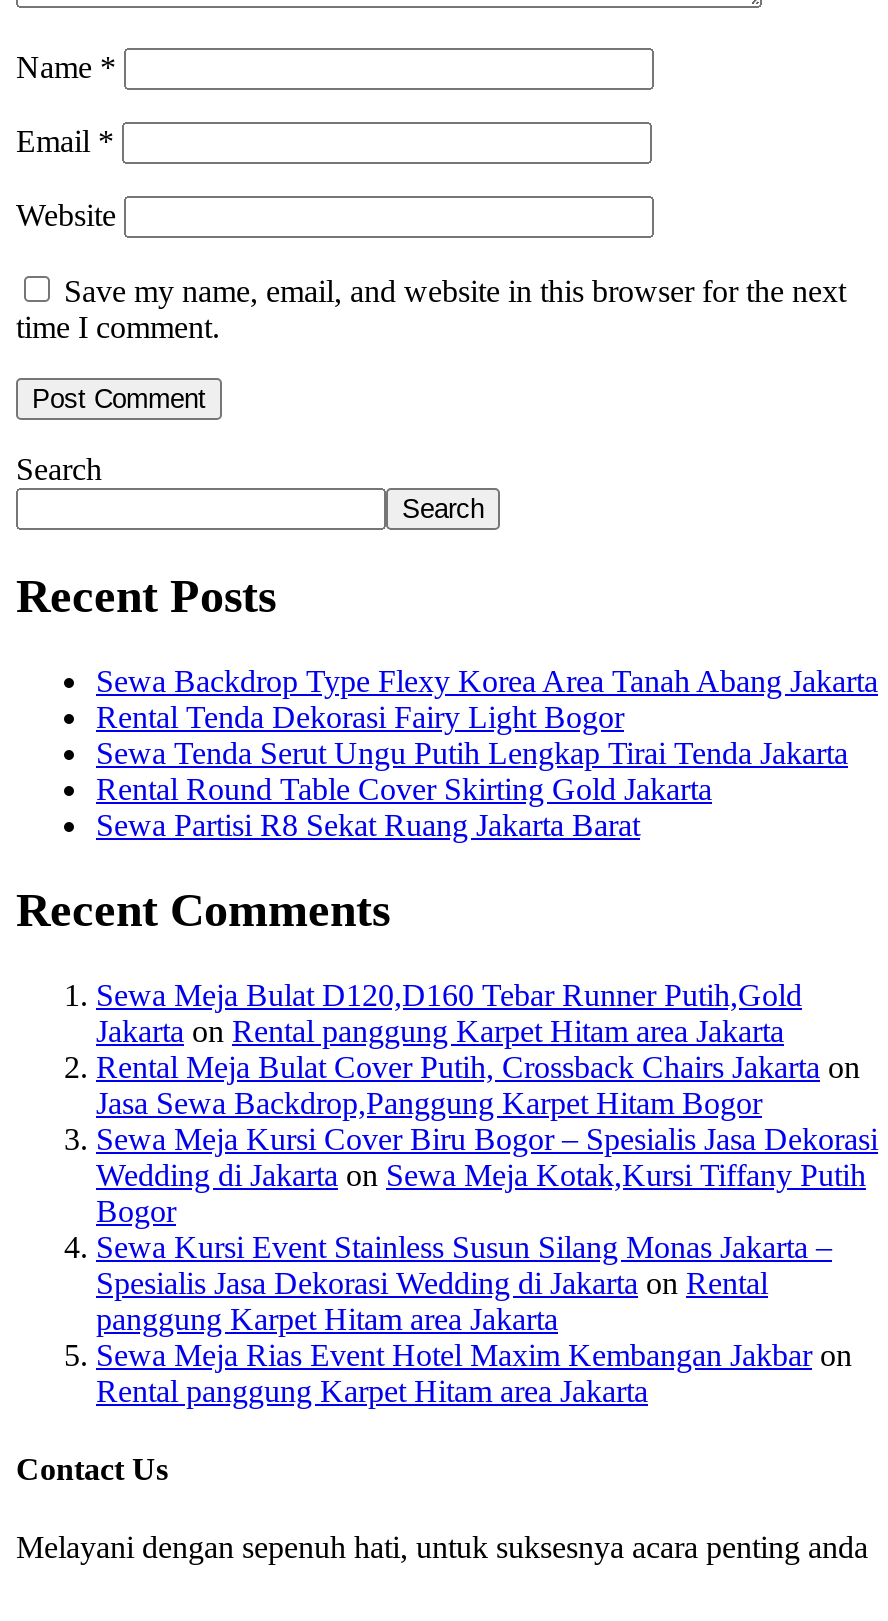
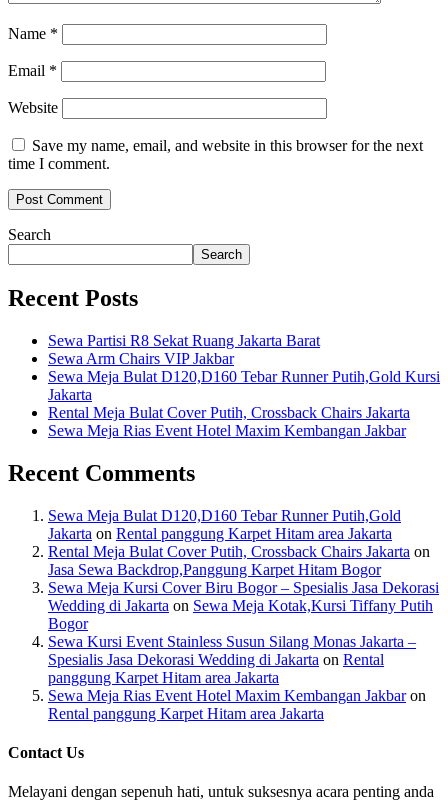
[96,664,878,806] Sewa Backdrop Type Flexy Korea Area Tanah Abang Jakarta | Rental Tenda Dekorasi Fairy Light Bogor | Sewa Tenda Serut Ungu Putih Lengkap Tirai Tenda Jakarta | Rental Round Table Cover Skirting Gold Jakarta -> none
moved [96,808,640,842] -> [48,332,320,349]: Sewa Partisi R8 Sekat Ruang Jakarta Barat
none -> [48,350,440,439] Sewa Arm Chairs VIP Jakbar | Sewa Meja Bulat D120,D160 Tebar Runner Putih,Gold Kursi | Jakarta | Rental Meja Bulat Cover Putih, Crossback Chairs Jakarta | Sewa Meja Rias Event Hotel Maxim Kembangan Jakbar

